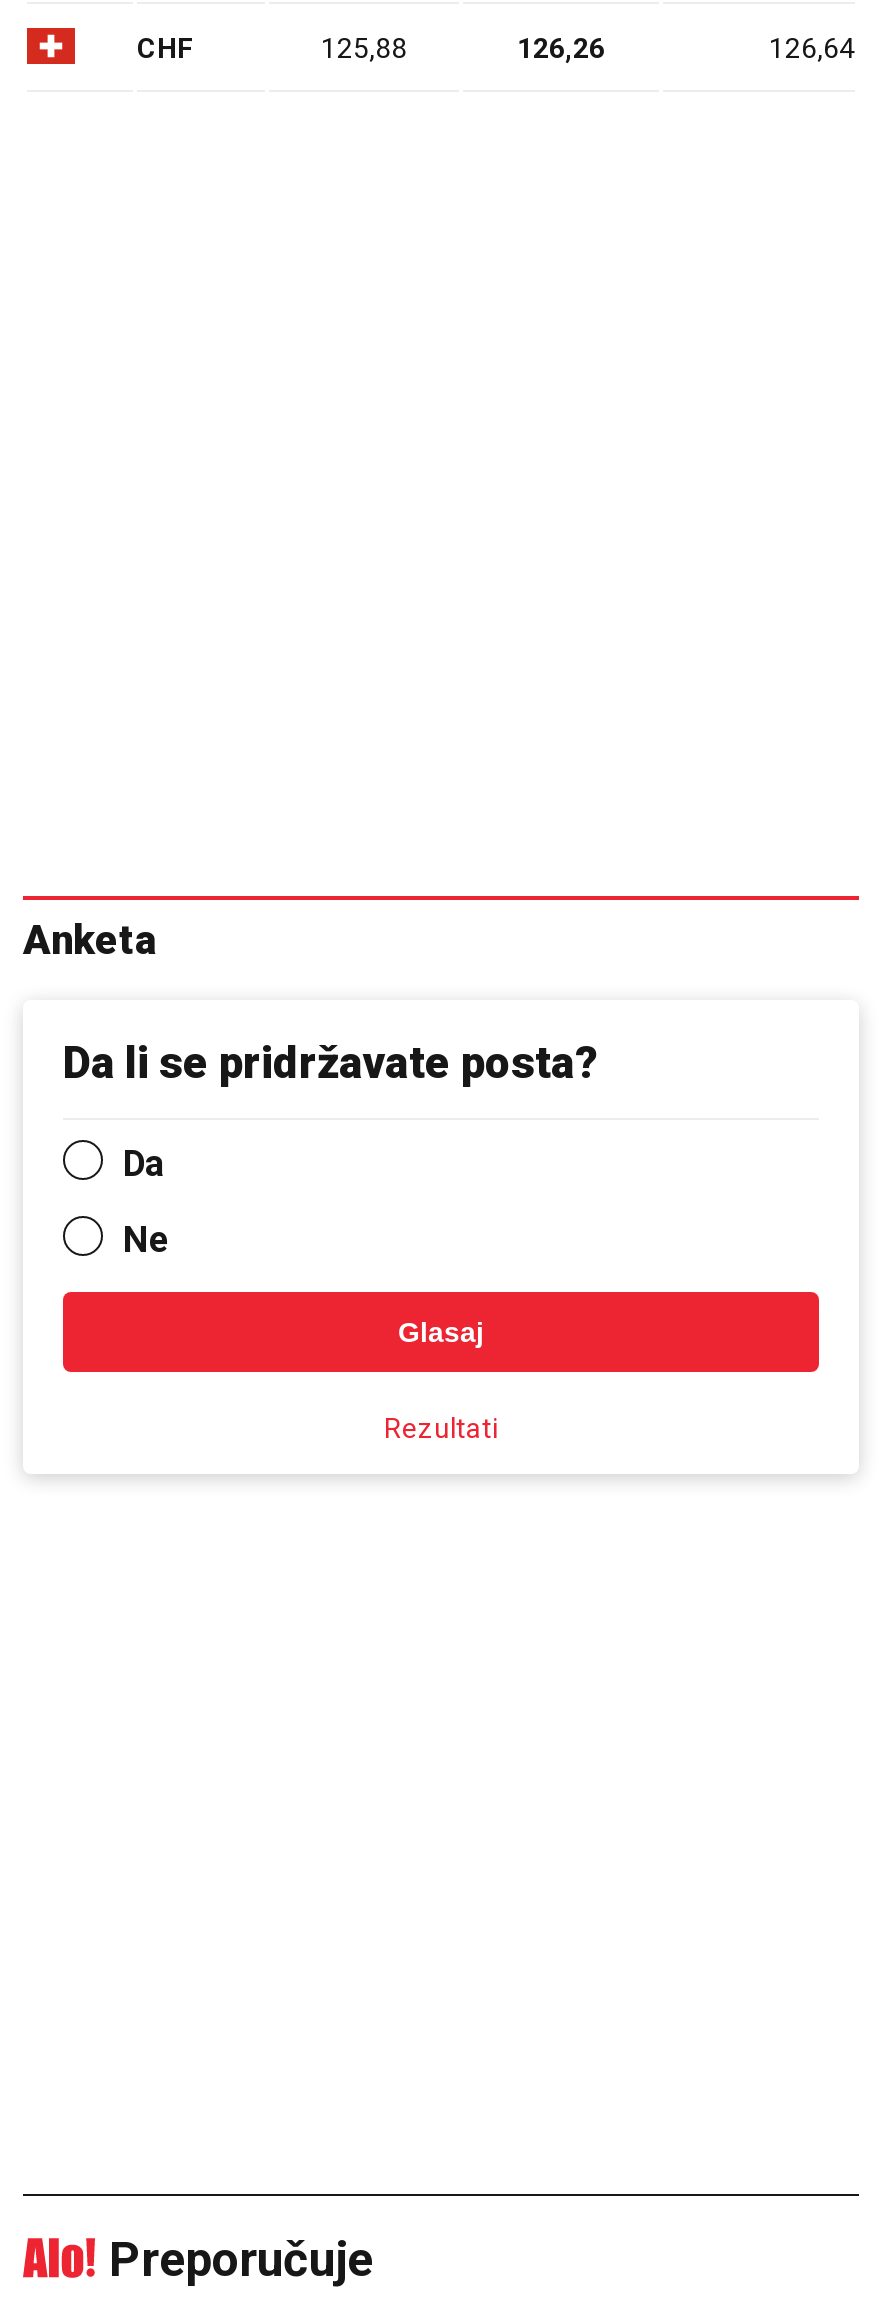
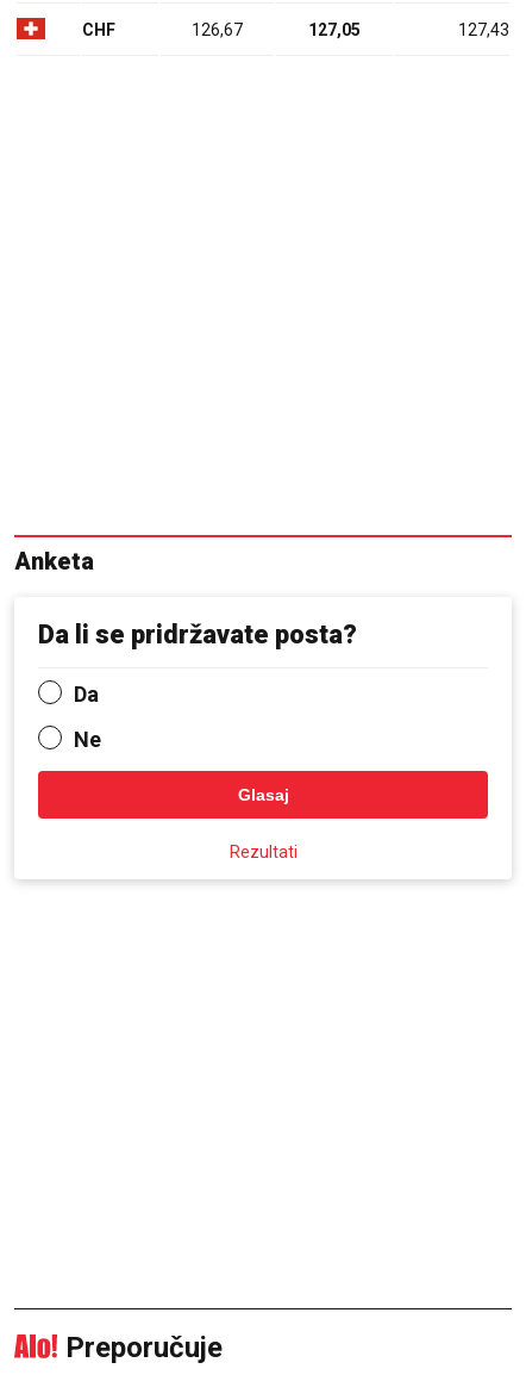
[321,32,407,64] 125,88 -> [192,20,243,40] 126,67
[517,32,605,64] 126,26 -> [308,20,361,40] 127,05
[769,32,855,64] 126,64 -> [458,20,509,40] 127,43

